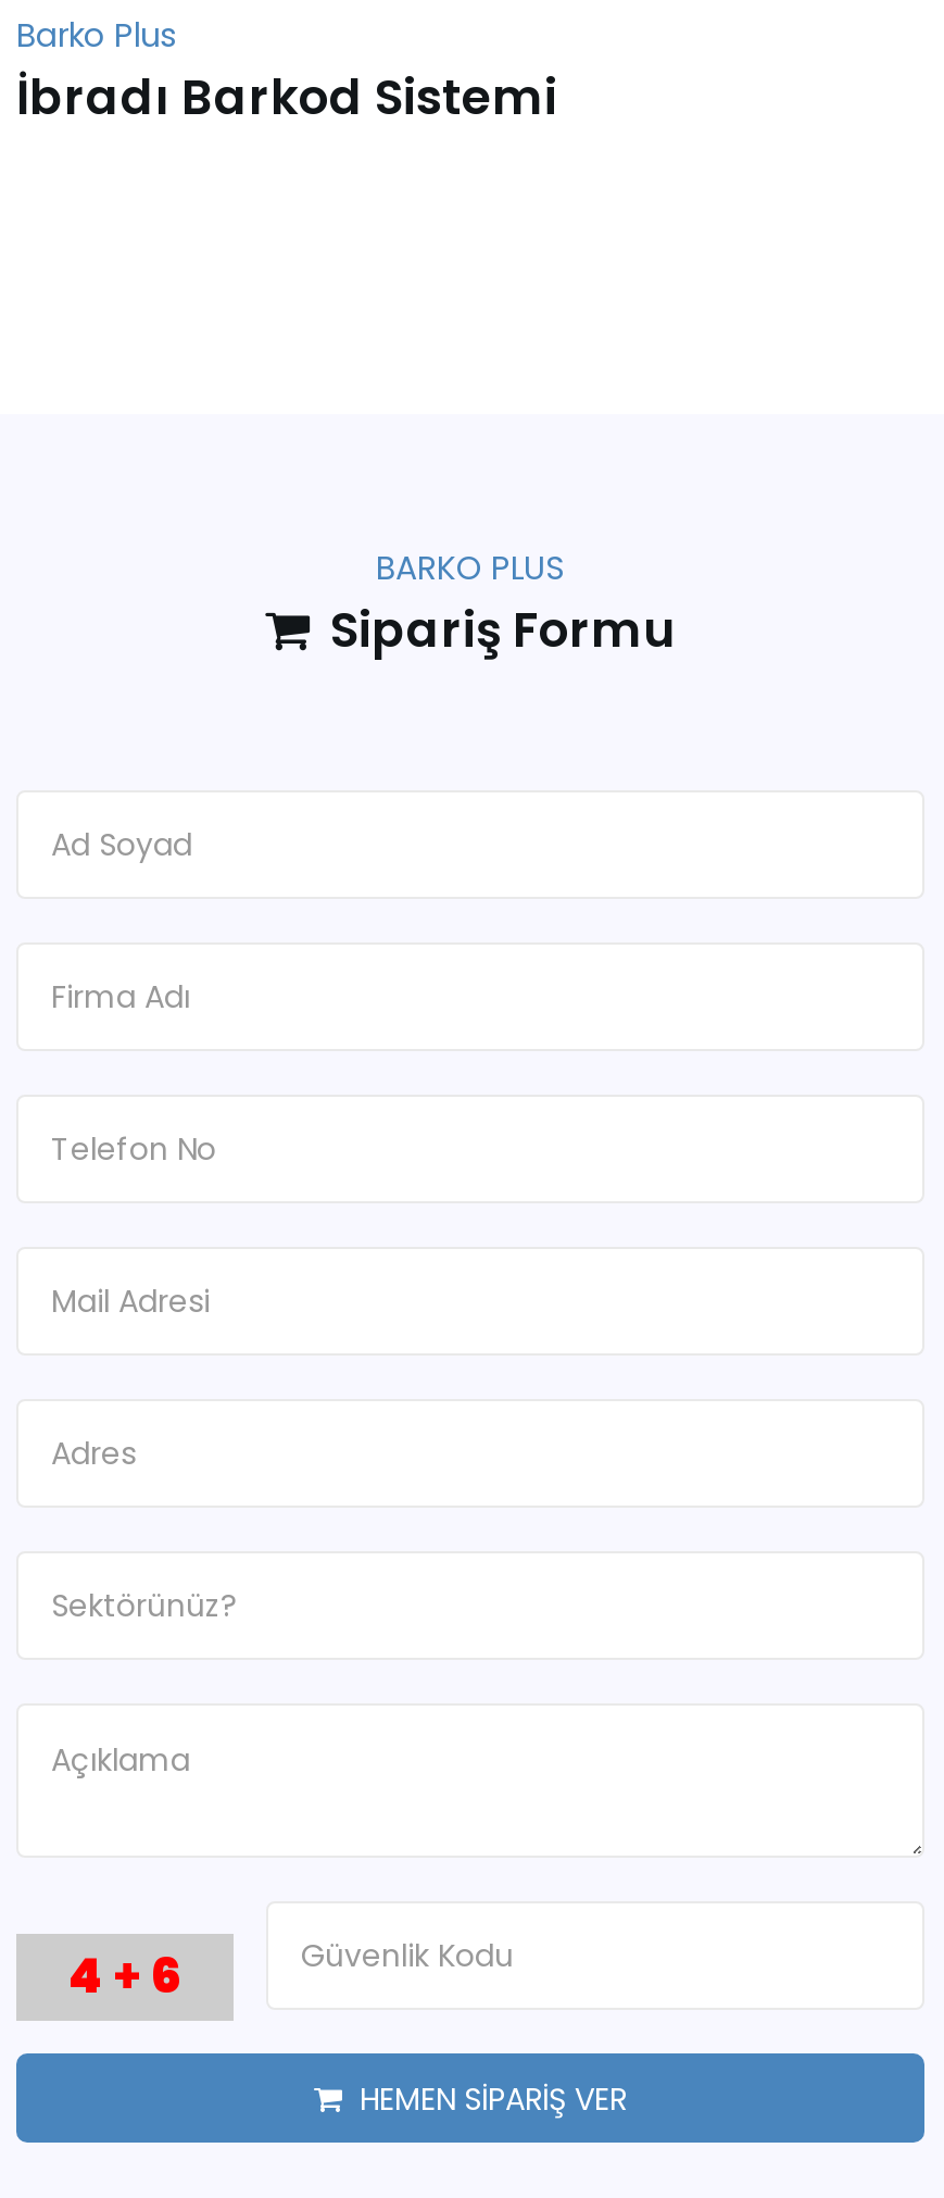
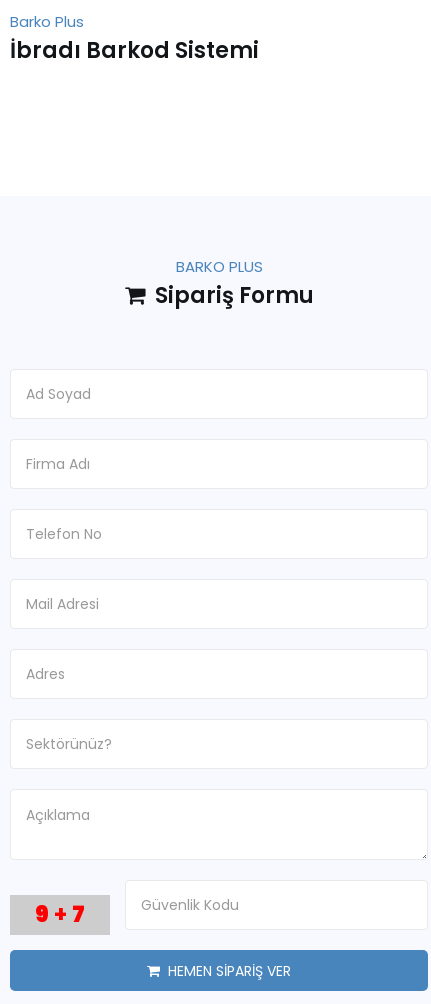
[68,1942,181,2010] 4 + 6 -> [35,899,85,930] 9 + 7

